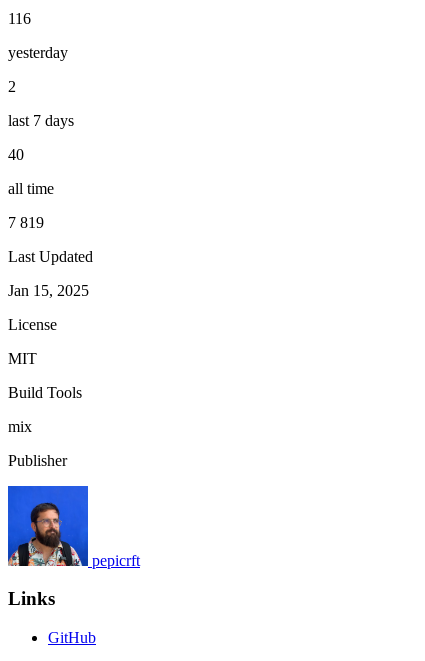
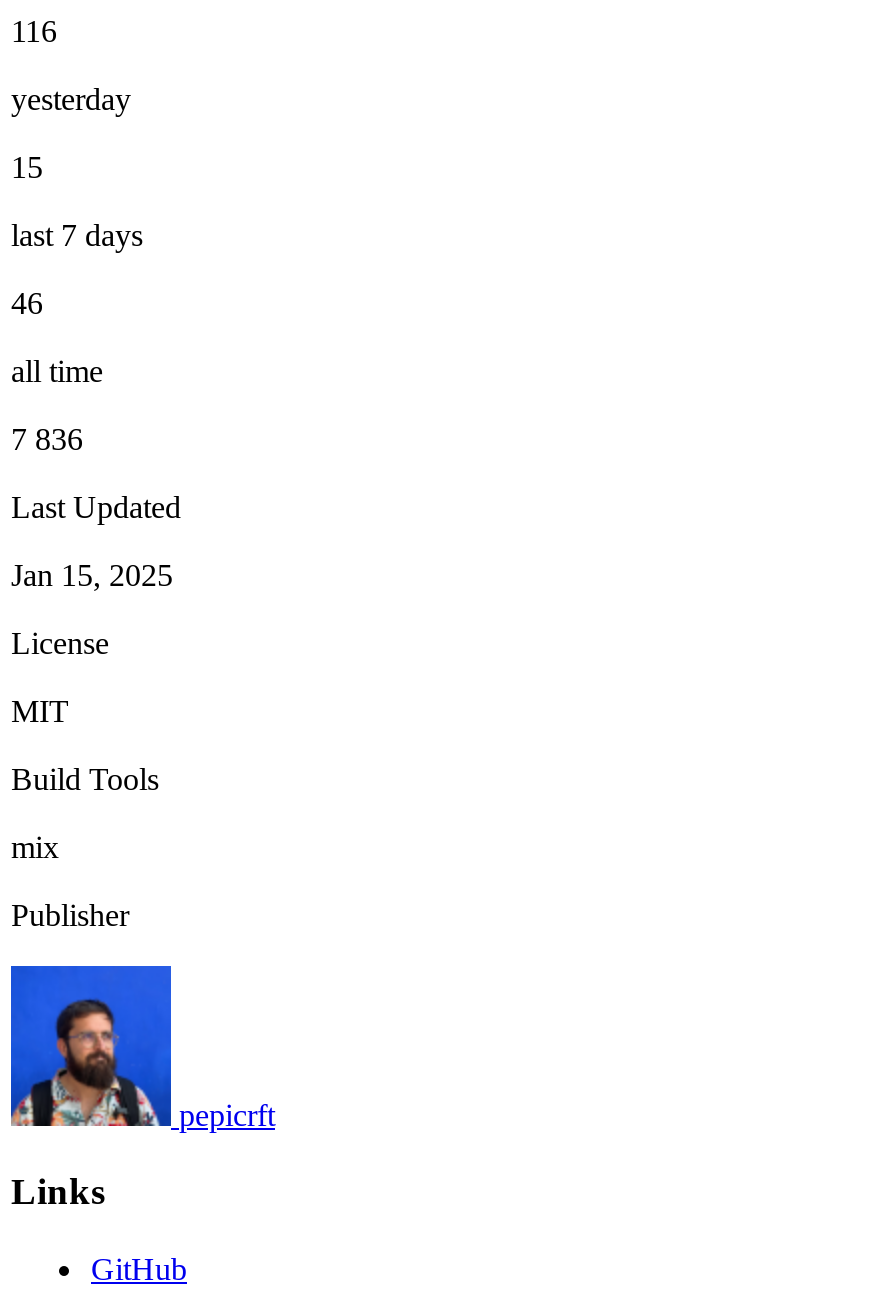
[8,78,16,95] 2 -> [11,149,43,183] 15
[8,146,24,163] 40 -> [11,285,43,319] 46
[8,214,44,231] 7 819 -> [11,421,83,455] 7 836

